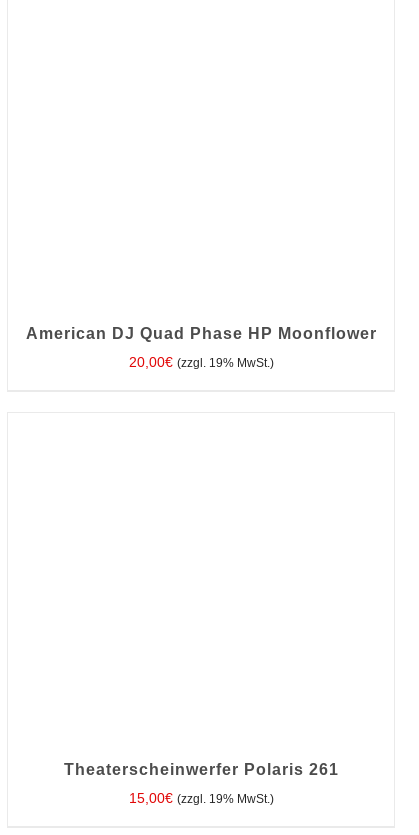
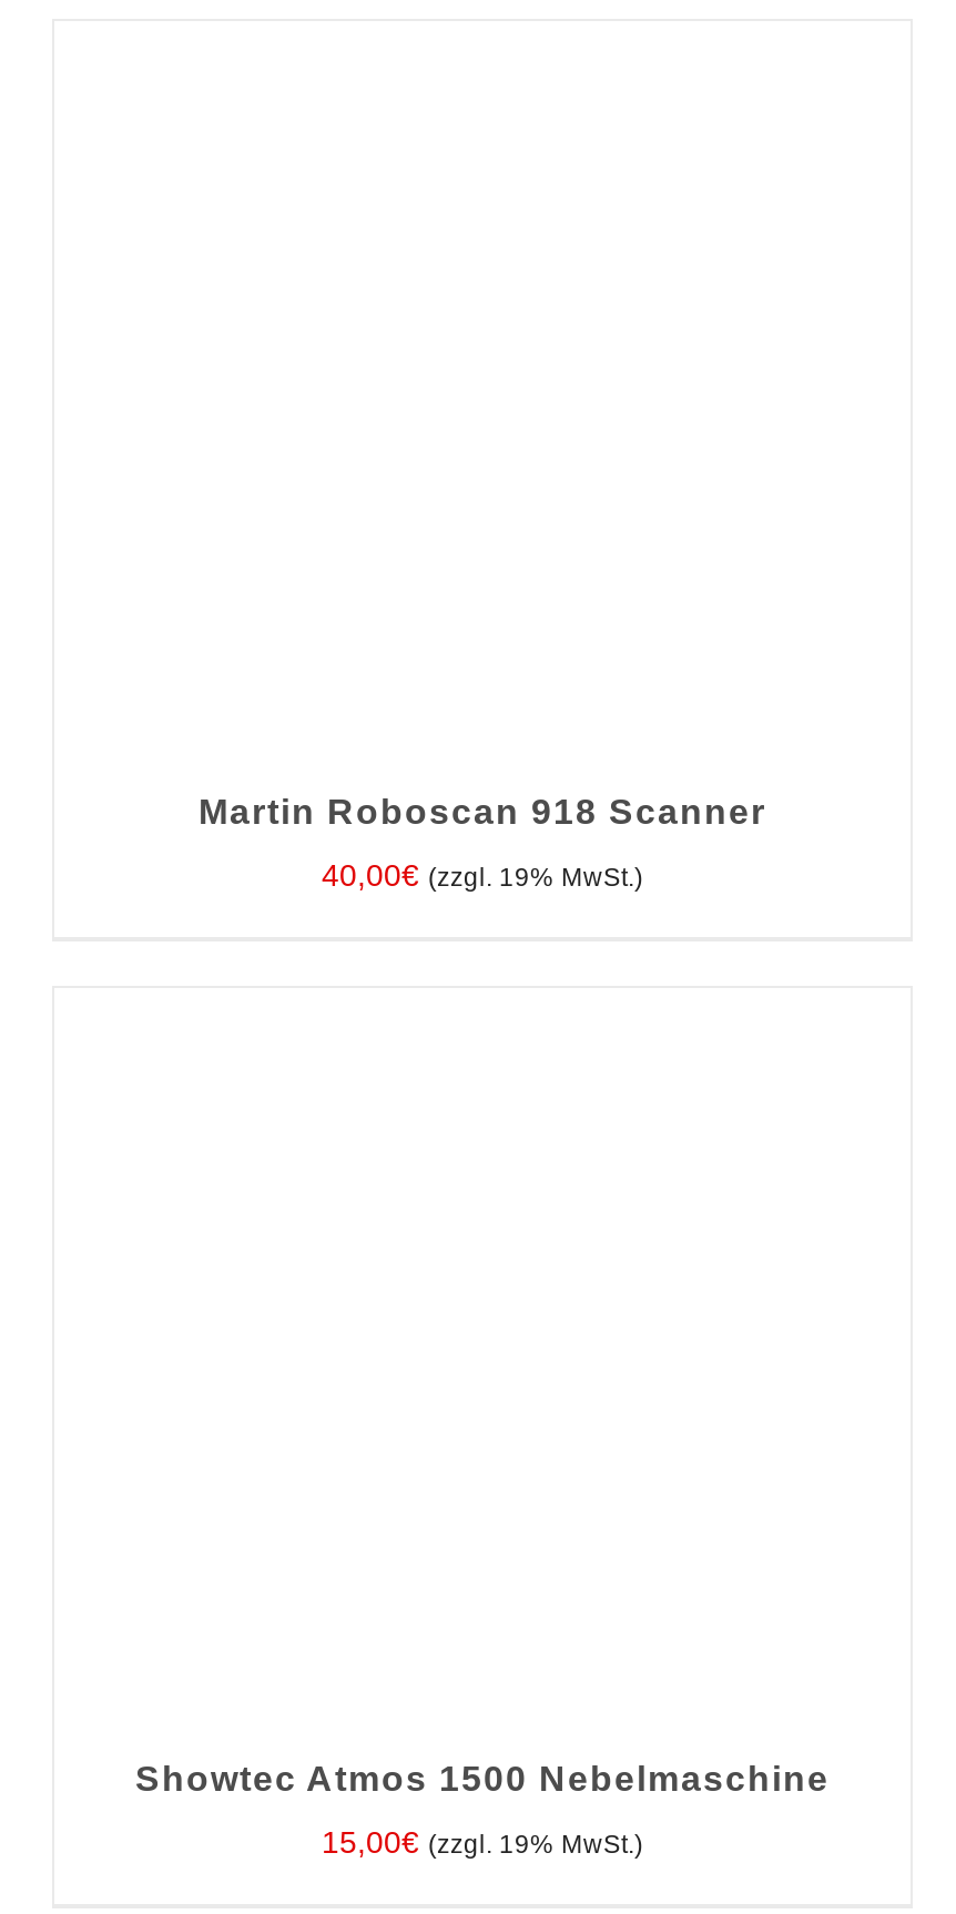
[25,325,376,342] American DJ Quad Phase HP Moonflower -> [199,793,766,830] Martin Roboscan 918 Scanner
[128,354,273,370] 20,00€ (zzgl. 19% MwSt.) -> [322,857,643,892] 40,00€ (zzgl. 19% MwSt.)
[63,761,338,778] Theaterscheinwerfer Polaris 261 -> [135,1759,830,1797] Showtec Atmos 1500 Nebelmaschine

